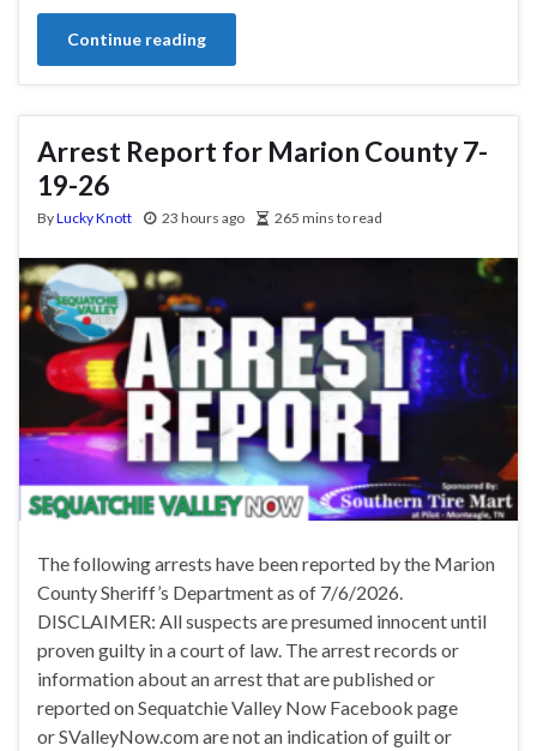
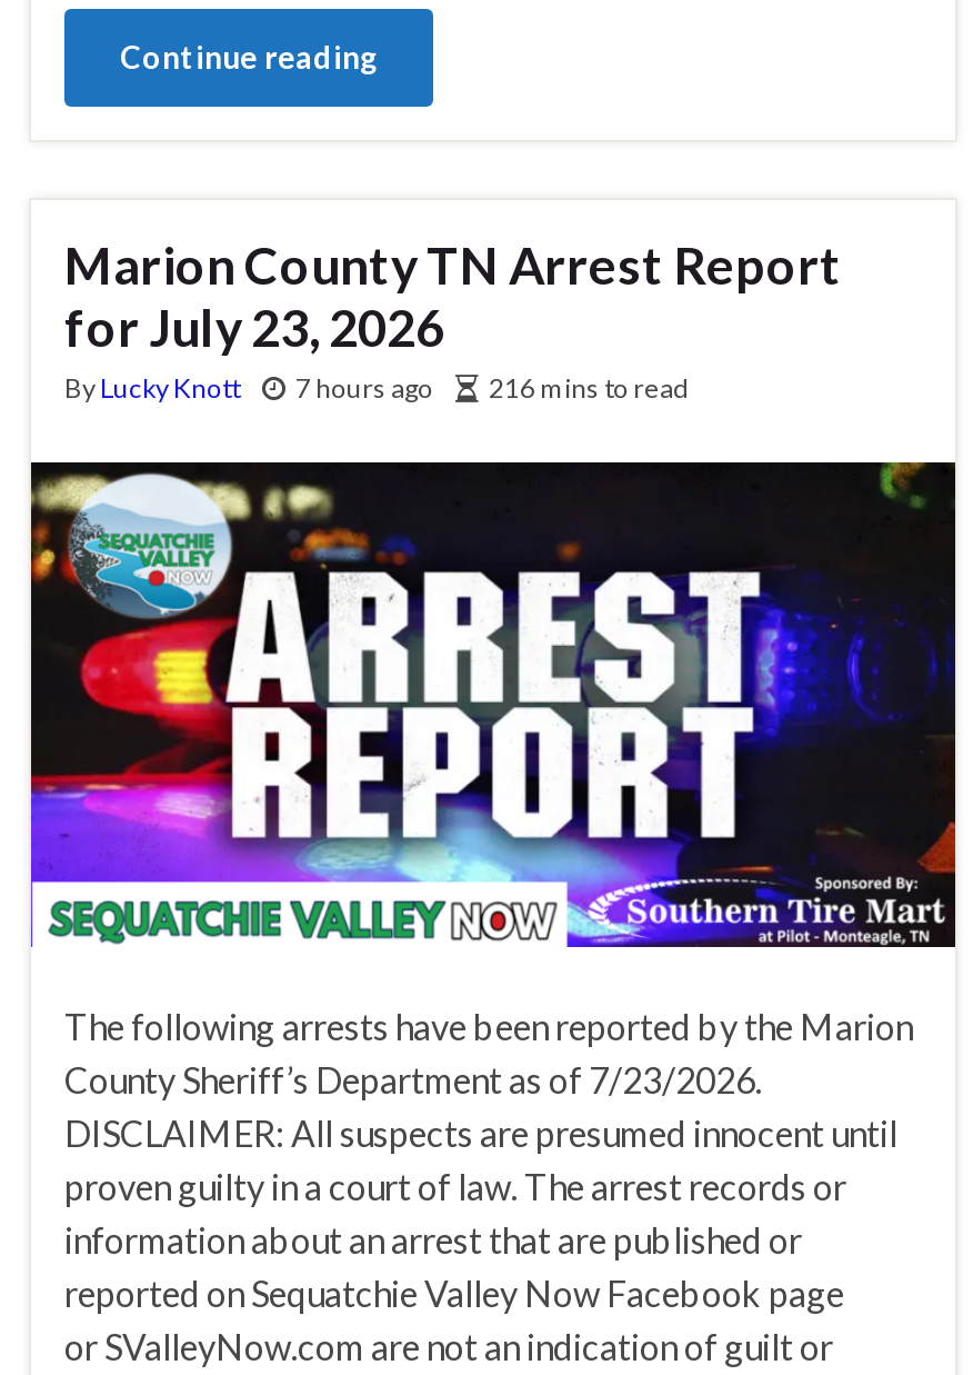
[37,134,488,201] Arrest Report for Marion County 7- | 19-26 -> [64,233,842,357] Marion County TN Arrest Report | for July 23, 2026
[162,209,245,226] 23 hours ago -> [295,371,433,404] 7 hours ago
[274,209,382,226] 265 mins to read -> [489,371,689,404] 216 mins to read
[37,581,403,603] County Sheriff’s Department as of 7/6/2026. -> [64,1059,769,1101] County Sheriff’s Department as of 7/23/2026.

